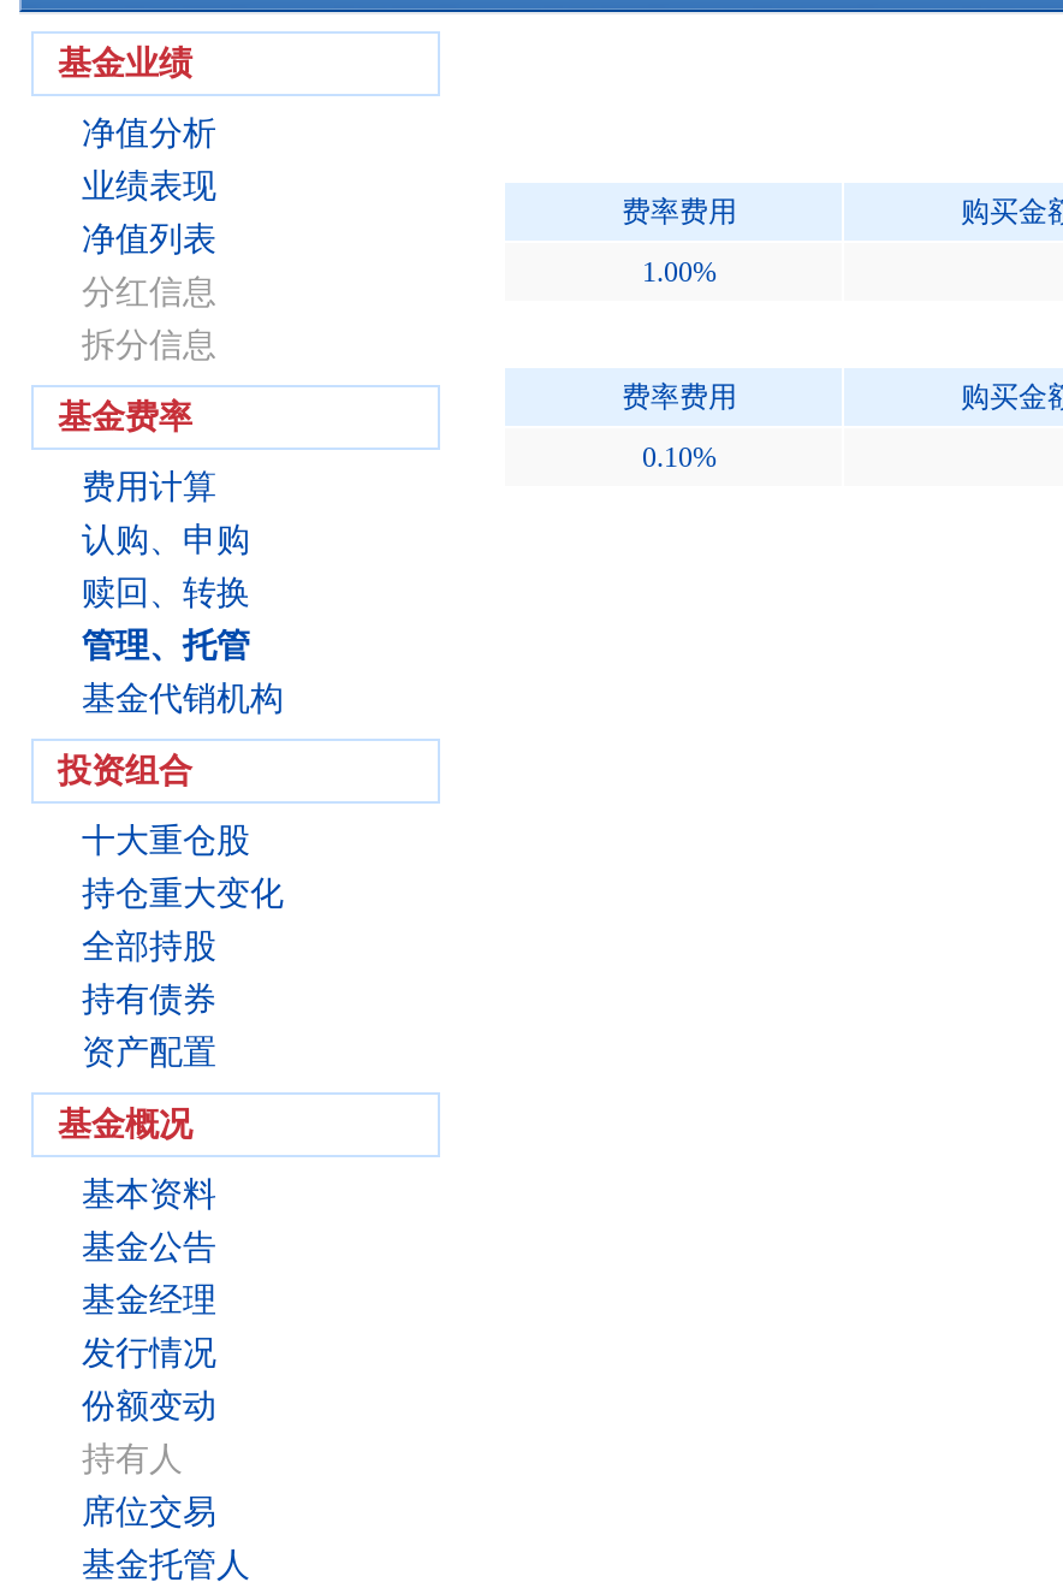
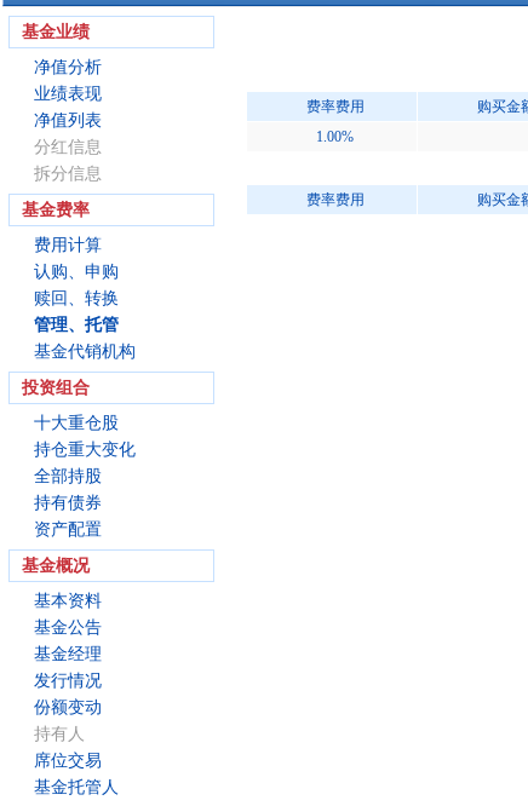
[642,440,717,474] 0.10% -> none

